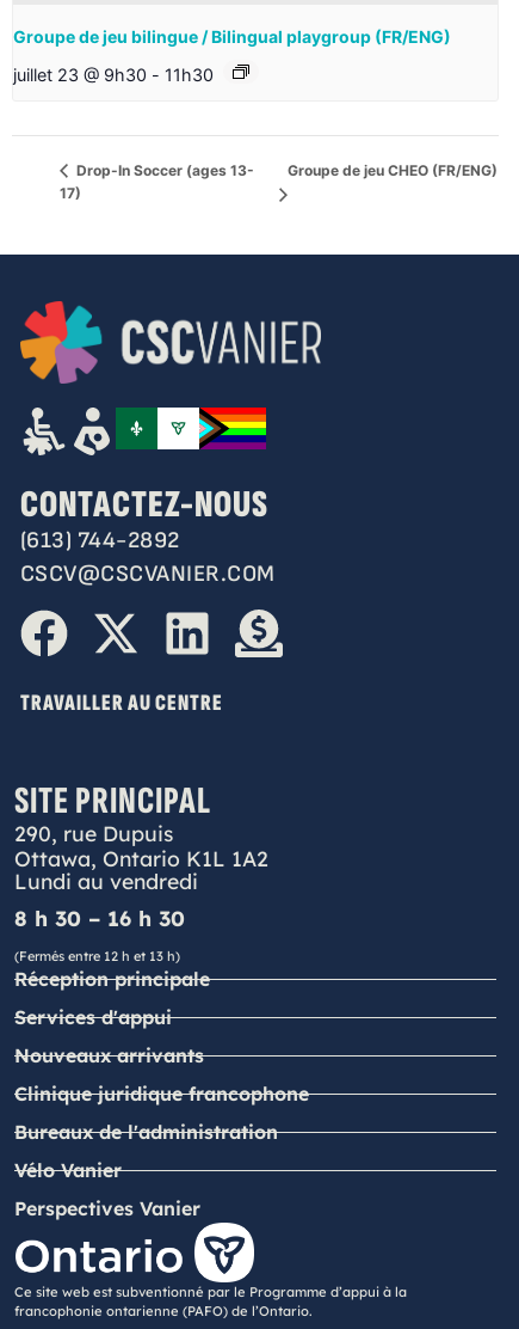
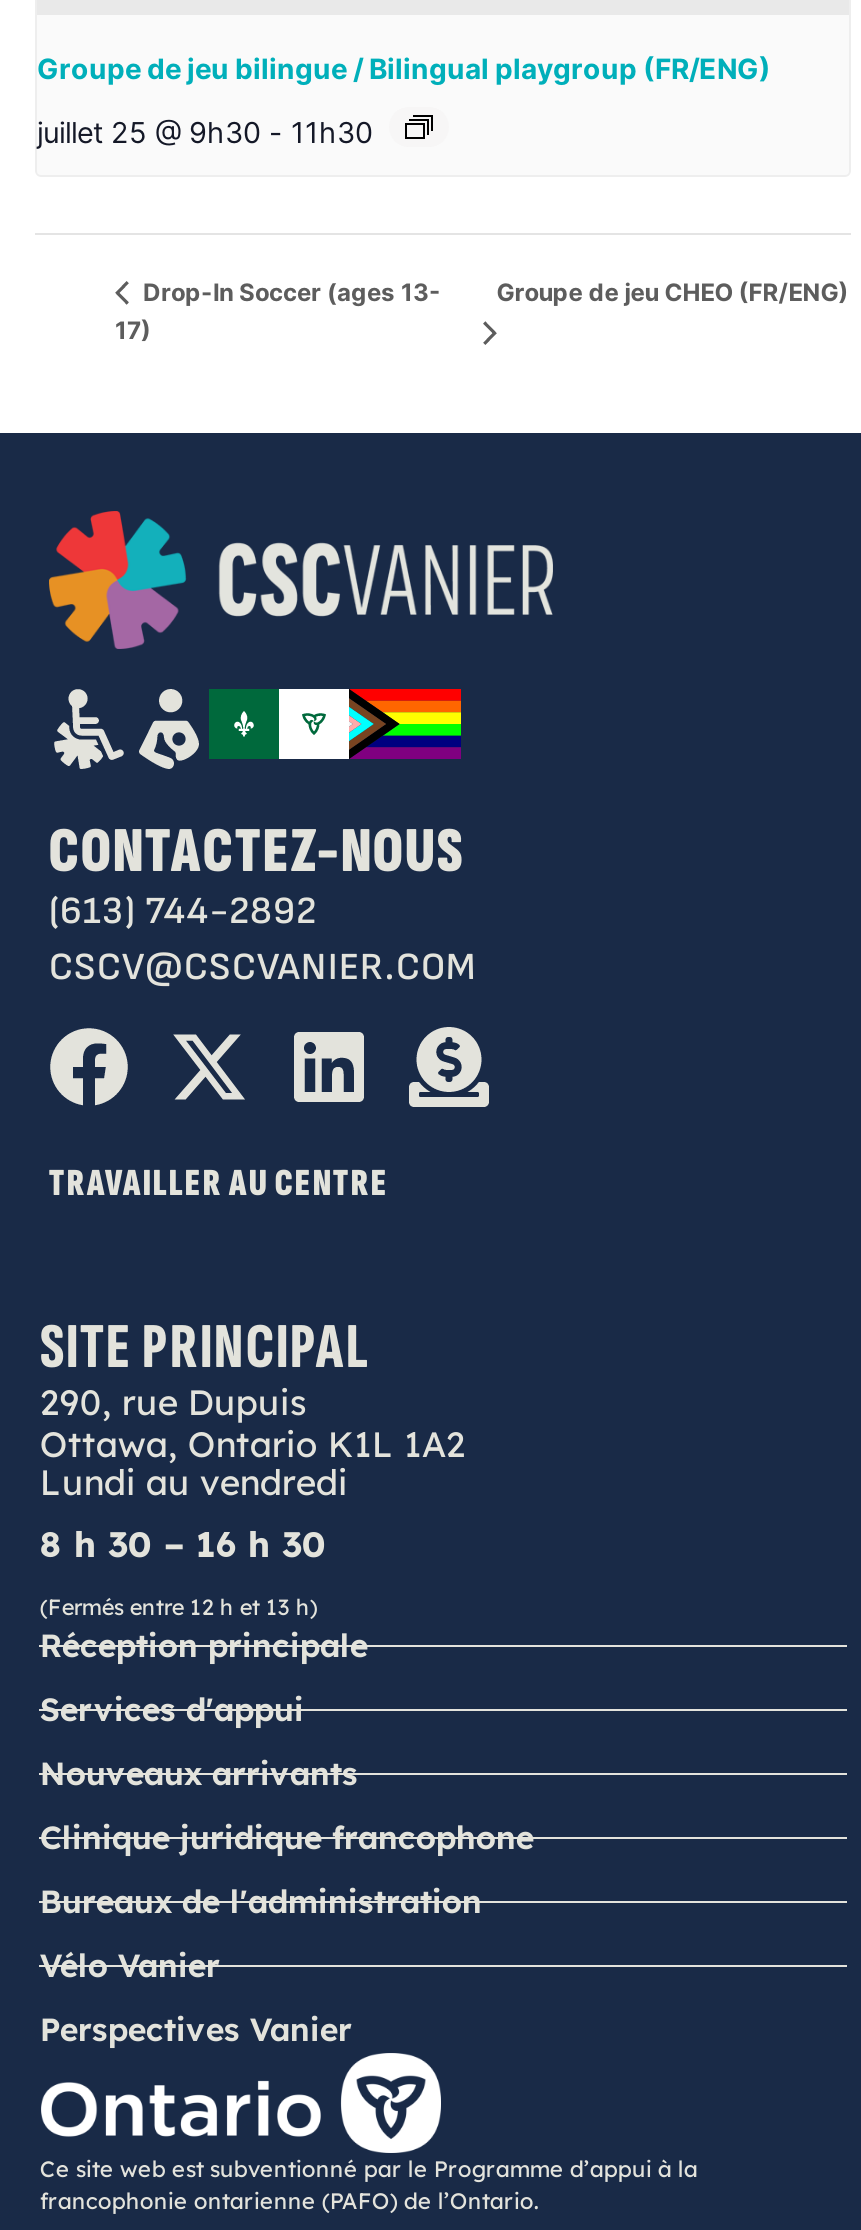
[13,64,214,85] juillet 23 @ 9h30 - 11h30 -> [37,115,373,149] juillet 25 @ 9h30 - 11h30

